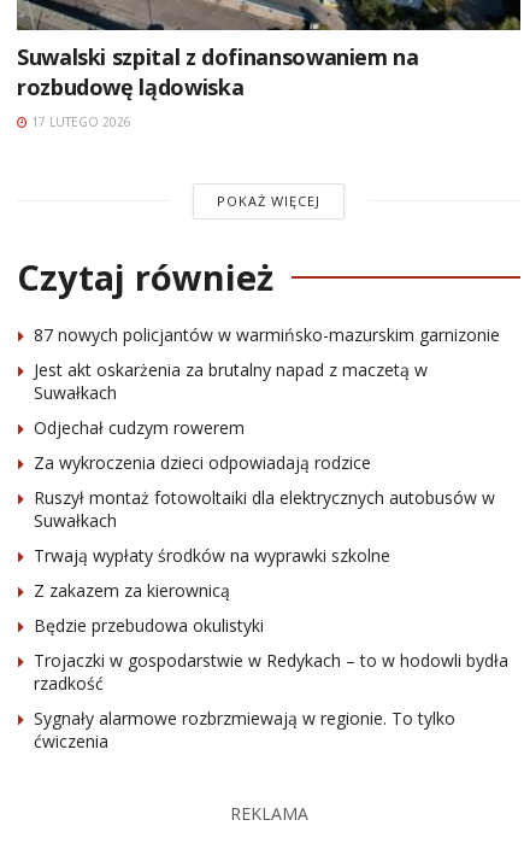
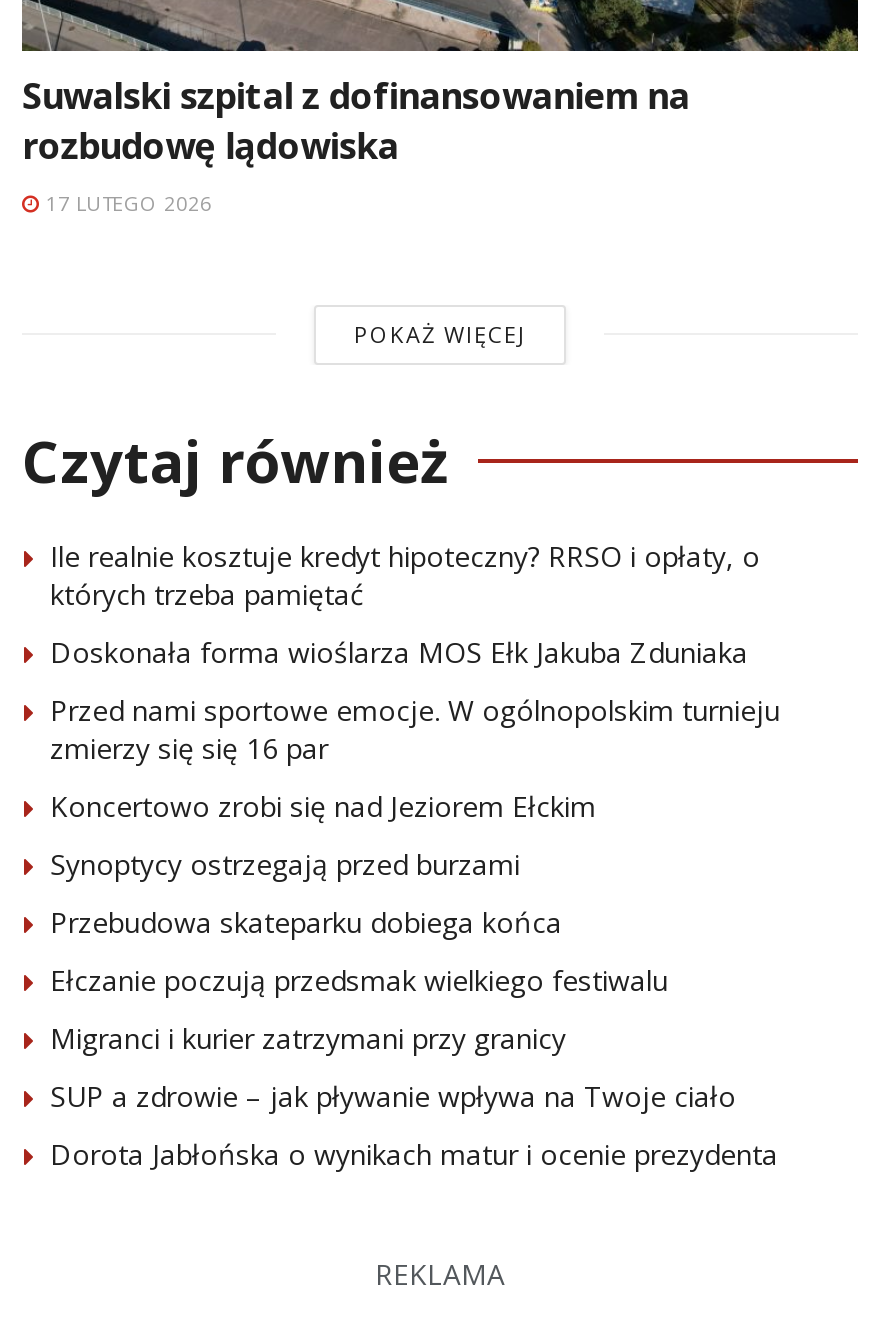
[34,323,500,346] 87 nowych policjantów w warmińsko-mazurskim garnizonie -> [50,536,760,612] Ile realnie kosztuje kredyt hipoteczny? RRSO i opłaty, o | których trzeba pamiętać
[34,358,428,404] Jest akt oskarżenia za brutalny napad z maczetą w | Suwałkach -> [50,632,748,670] Doskonała forma wioślarza MOS Ełk Jakuba Zduniaka
[34,416,245,439] Odjechał cudzym rowerem -> [50,690,780,766] Przed nami sportowe emocje. W ogólnopolskim turnieju | zmierzy się się 16 par
[34,451,371,474] Za wykroczenia dzieci odpowiadają rodzice -> [50,786,596,824] Koncertowo zrobi się nad Jeziorem Ełckim
[34,486,495,532] Ruszył montaż fotowoltaiki dla elektrycznych autobusów w | Suwałkach -> [50,844,520,882] Synoptycy ostrzegają przed burzami
[34,544,390,567] Trwają wypłaty środków na wyprawki szkolne -> [50,902,562,940] Przebudowa skateparku dobiega końca
[34,579,230,602] Z zakazem za kierownicą -> [50,960,668,998] Ełczanie poczują przedsmak wielkiego festiwalu
[34,614,264,637] Będzie przebudowa okulistyki -> [50,1018,566,1056] Migranci i kurier zatrzymani przy granicy
[34,649,508,695] Trojaczki w gospodarstwie w Redykach – to w hodowli bydła | rzadkość -> [50,1076,736,1114] SUP a zdrowie – jak pływanie wpływa na Twoje ciało
[34,707,455,752] Sygnały alarmowe rozbrzmiewają w regionie. To tylko | ćwiczenia -> [50,1134,778,1172] Dorota Jabłońska o wynikach matur i ocenie prezydenta

